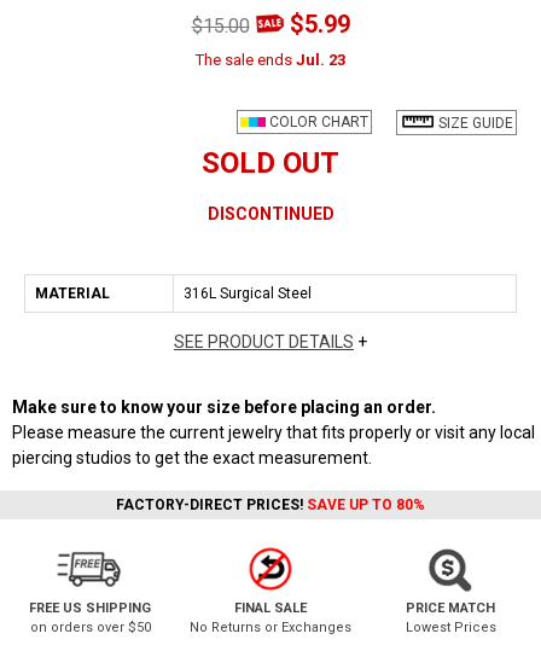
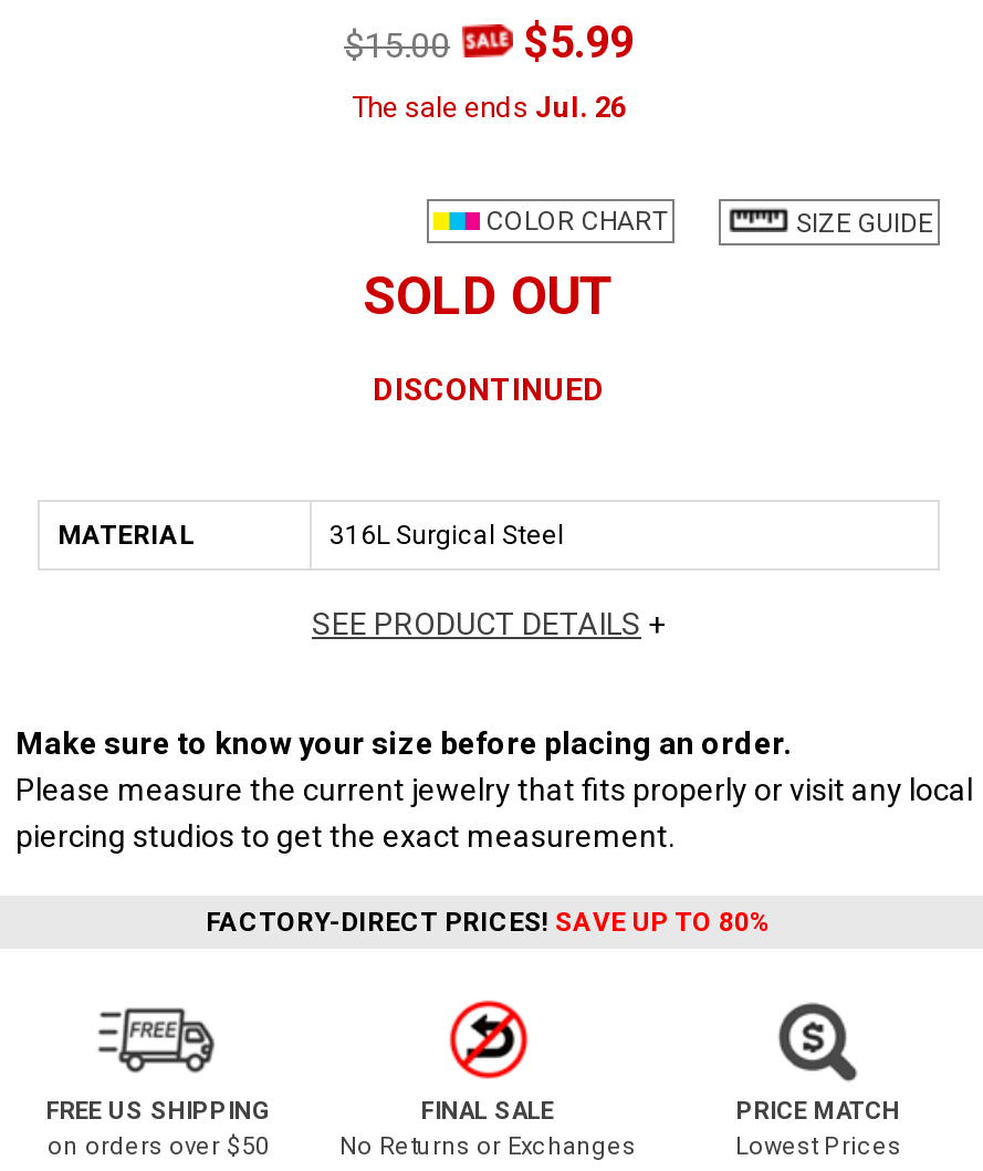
[196,51,345,69] The sale ends Jul. 23 -> [352,91,626,124] The sale ends Jul. 26

